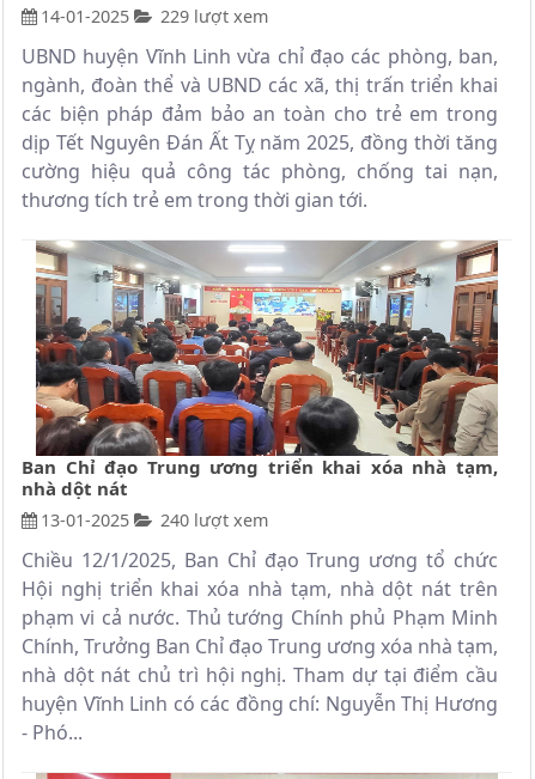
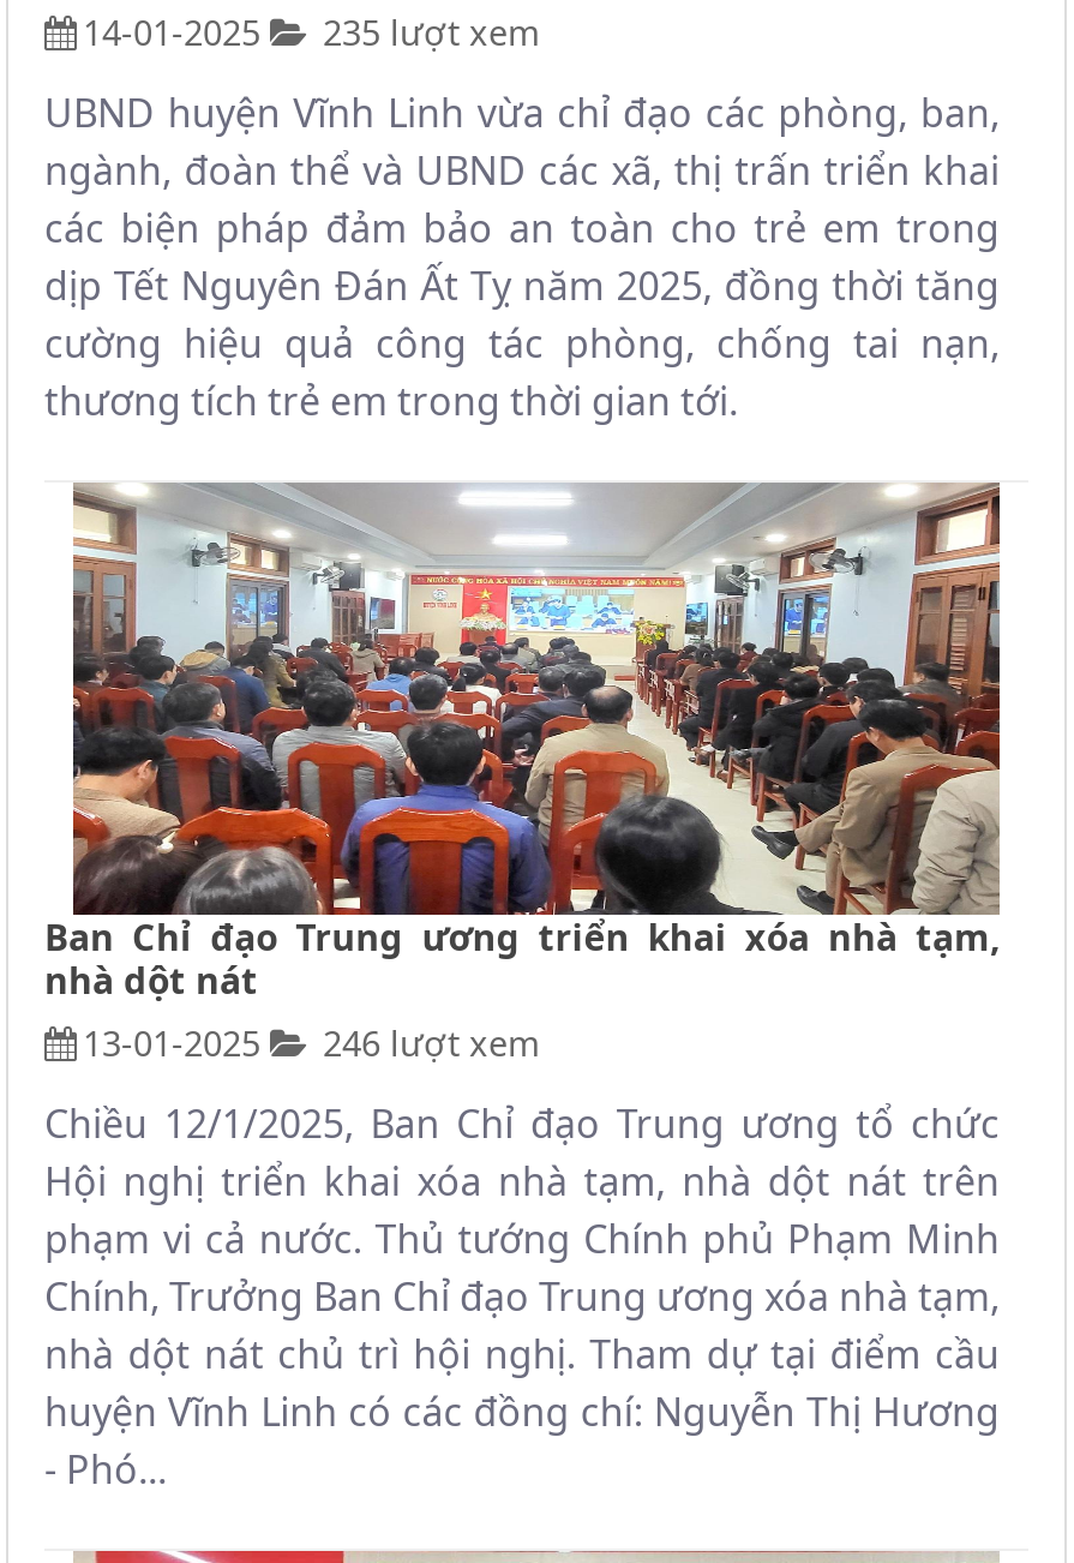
[41,5,268,27] 14-01-2025 229 lượt xem -> [83,9,539,55] 14-01-2025 235 lượt xem
[41,508,268,531] 13-01-2025 240 lượt xem -> [83,1020,539,1066] 13-01-2025 246 lượt xem

